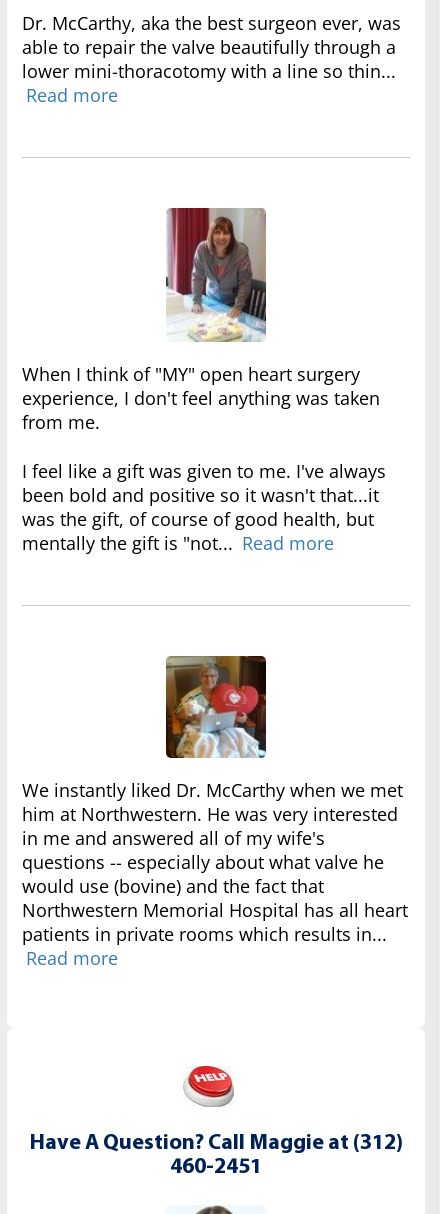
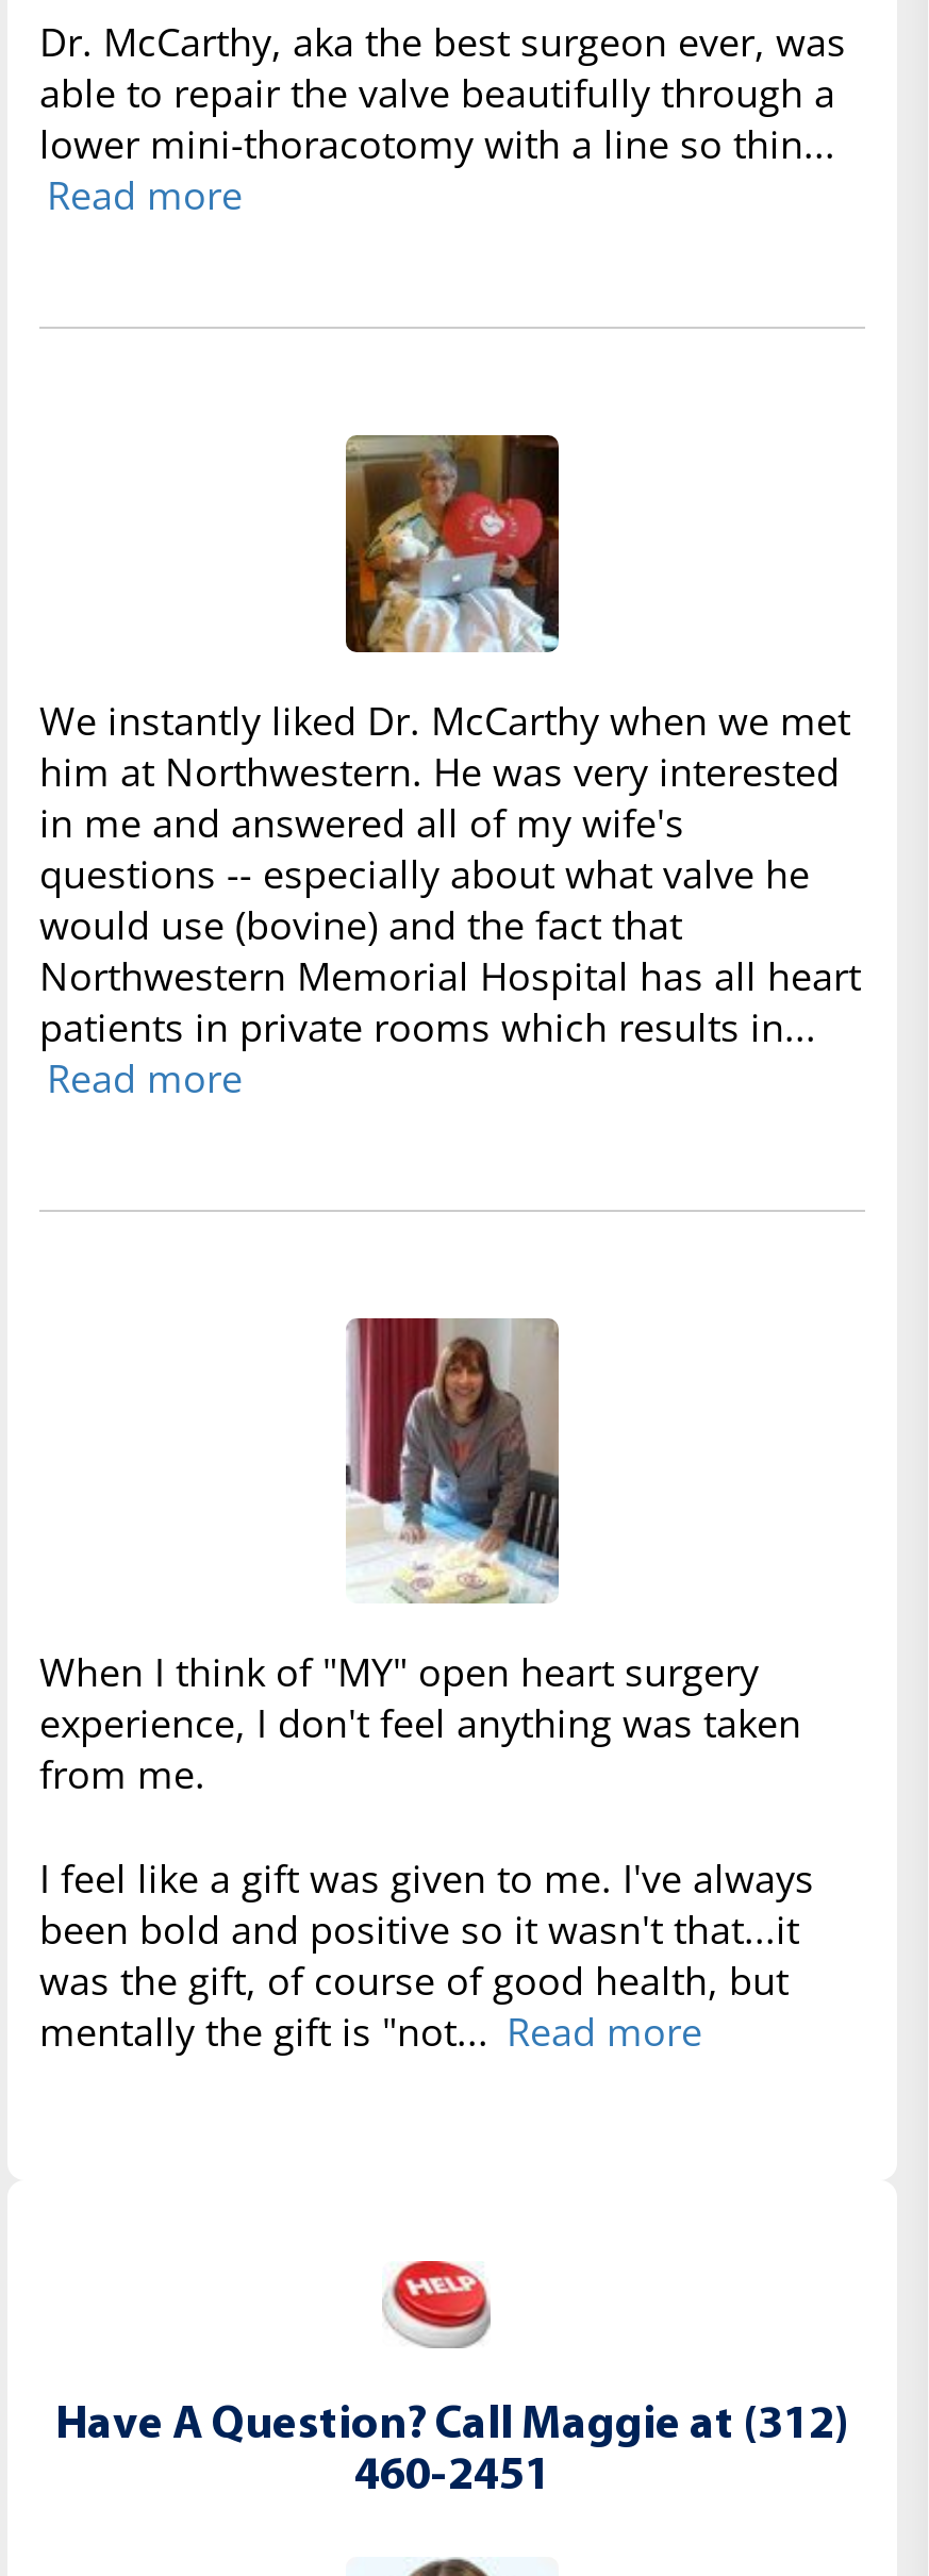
moved [22,207,386,555] -> [39,1316,814,2056]: [image] | When I think of "MY" open heart surgery | experience, I don't feel anything was taken | from me. | I feel like a gift was given to me. I've always | been bold and positive so it wasn't that...it | was the gift, of course of good health, but | mentally the gift is "not... Read more
moved [22,653,408,970] -> [39,431,861,1104]: [image] | We instantly liked Dr. McCarthy when we met | him at Northwestern. He was very interested | ... | patients in private rooms which results in... | Read more

